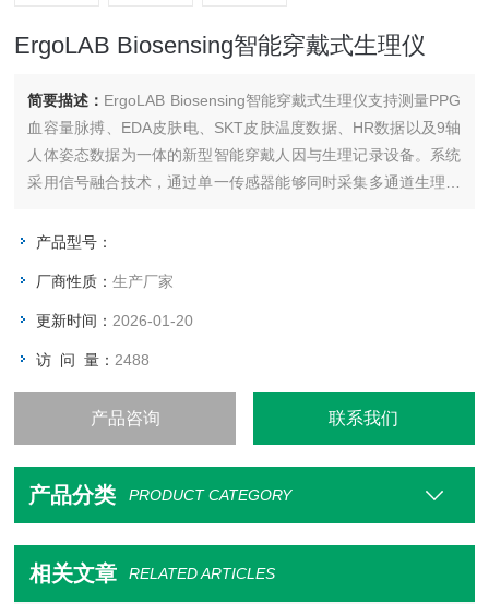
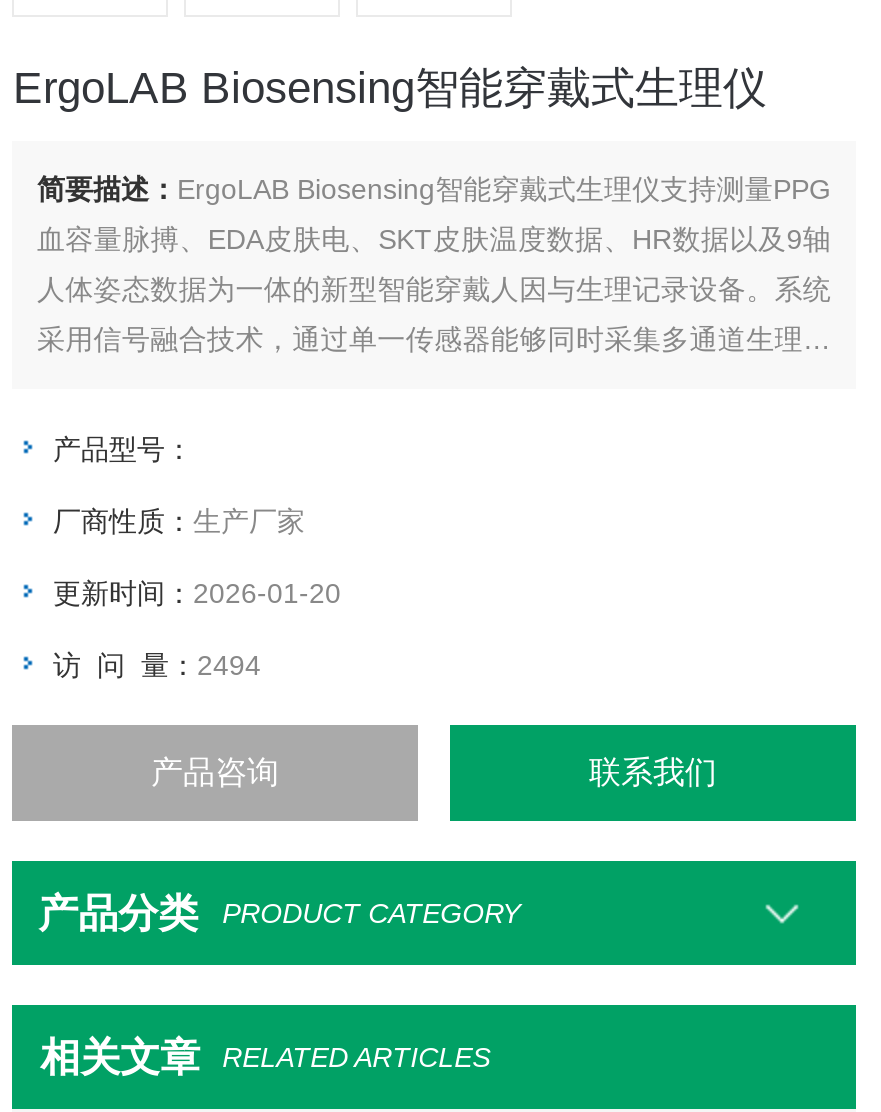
[36,351,150,368] 访 问 量：2488 -> [53,649,261,681] 访 问 量：2494

